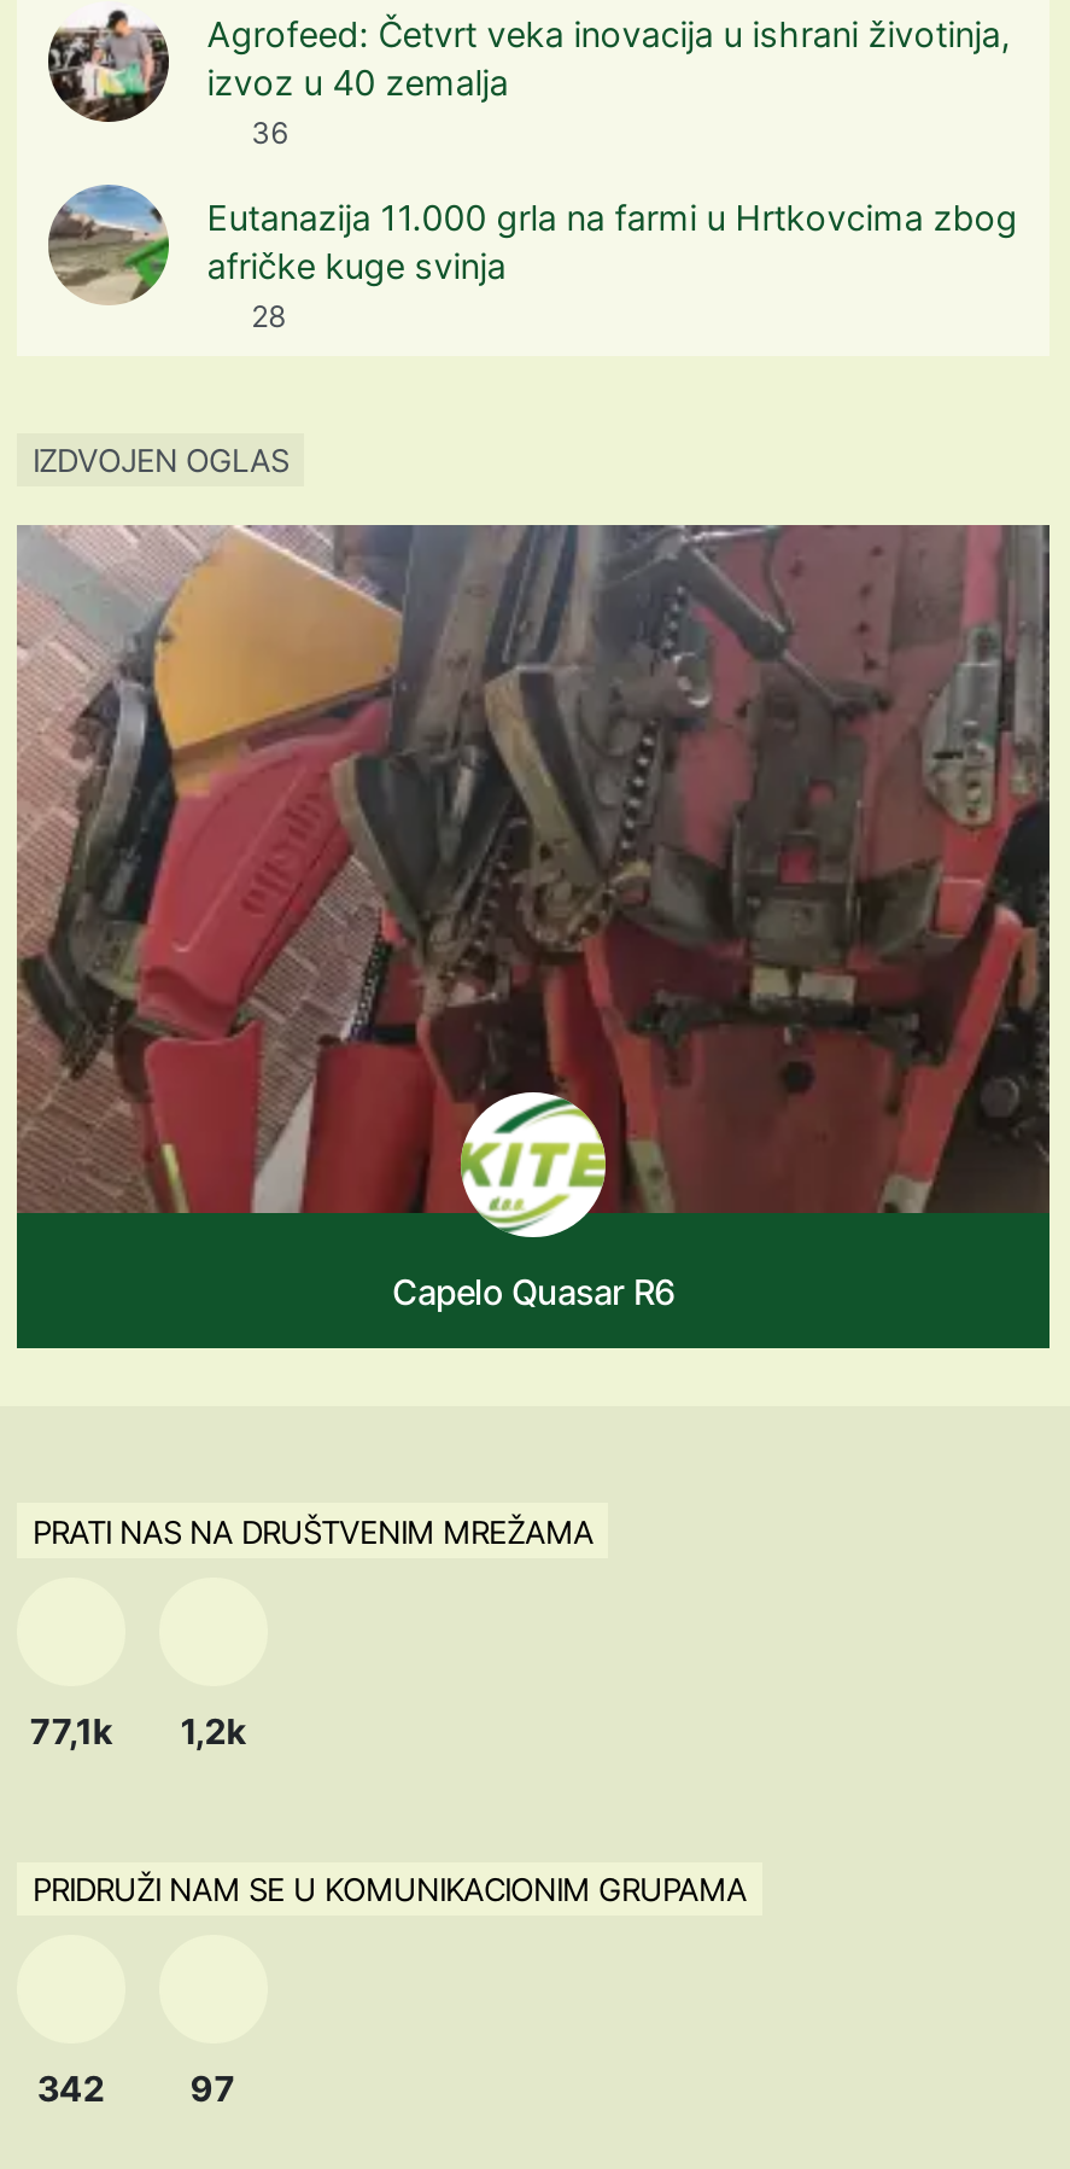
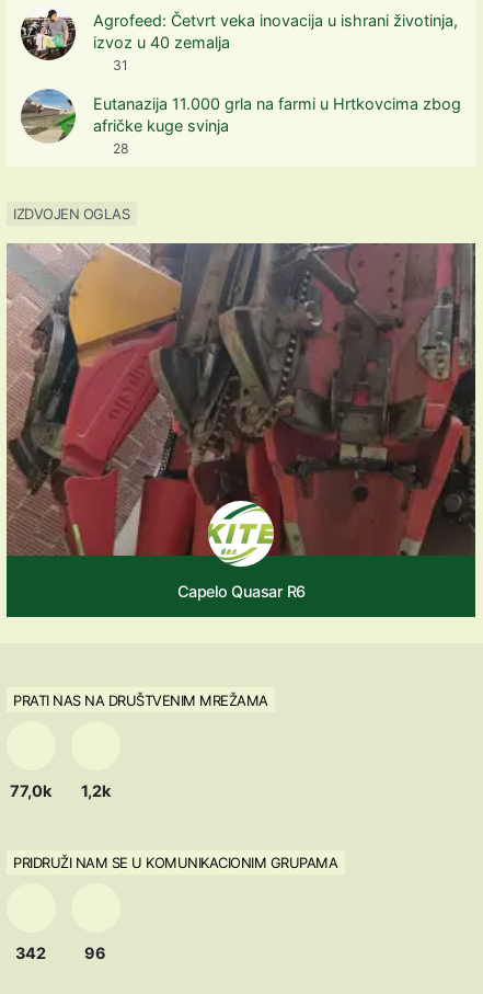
[244,114,290,150] 36 -> [110,57,128,73] 31
[30,1709,245,1750] 77,1k 1,2k -> [10,781,110,799] 77,0k 1,2k
[190,2067,236,2108] 97 -> [85,943,106,962] 96

